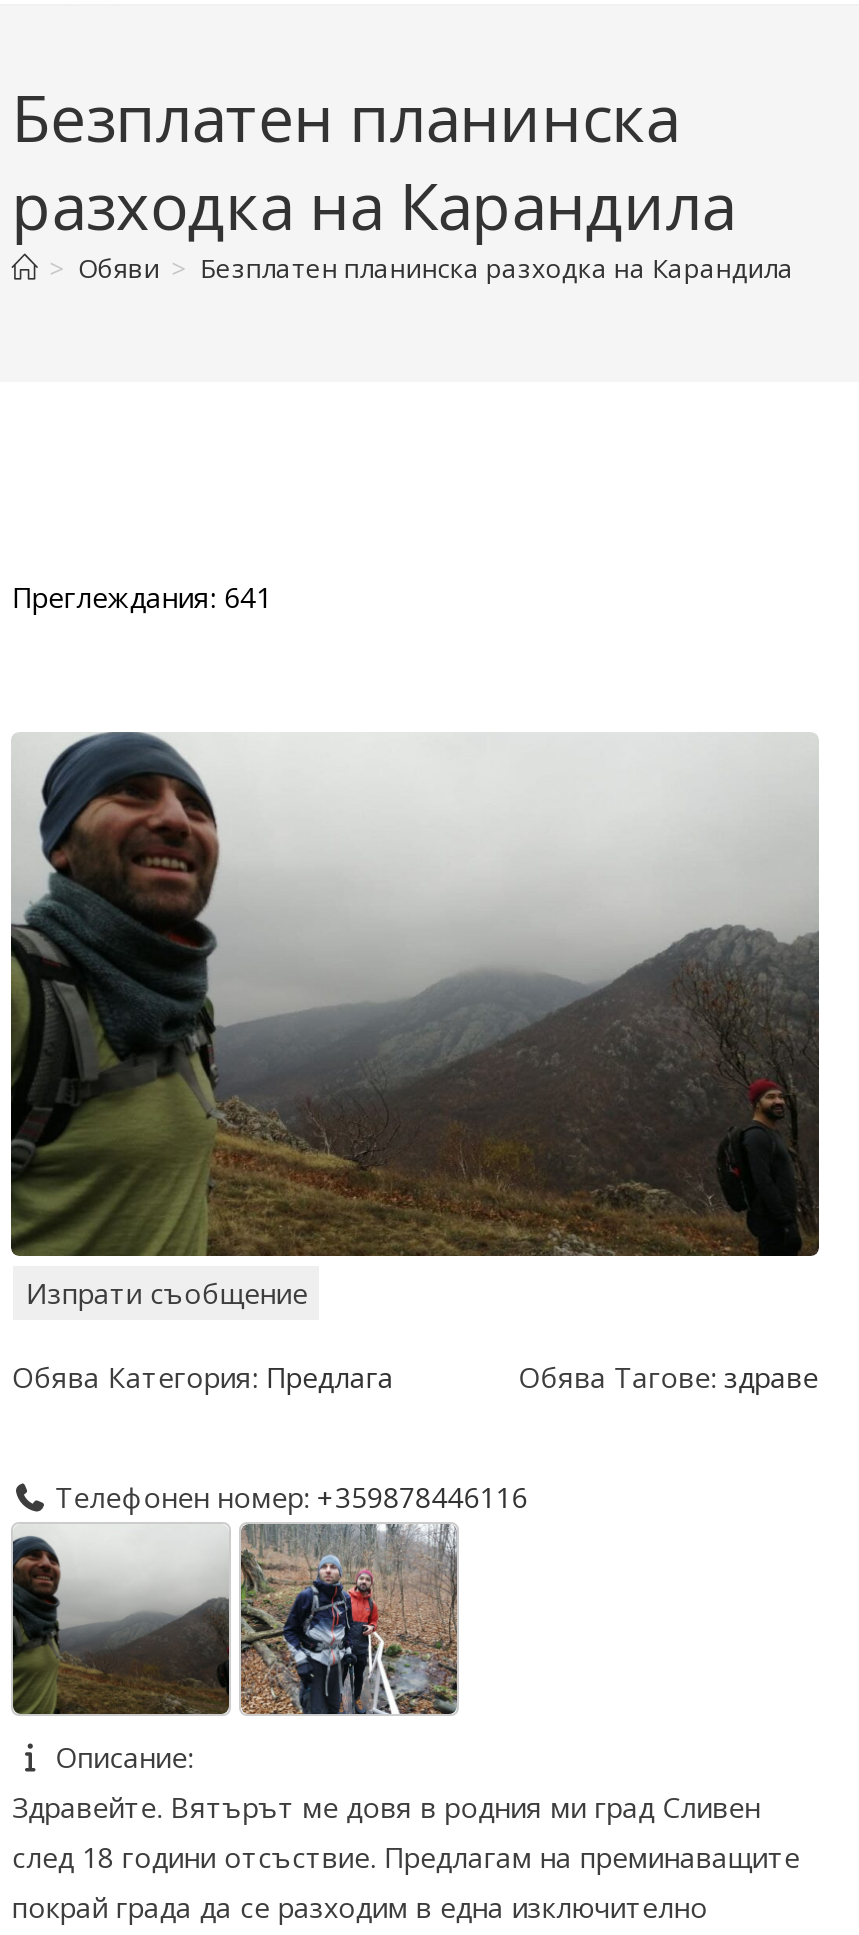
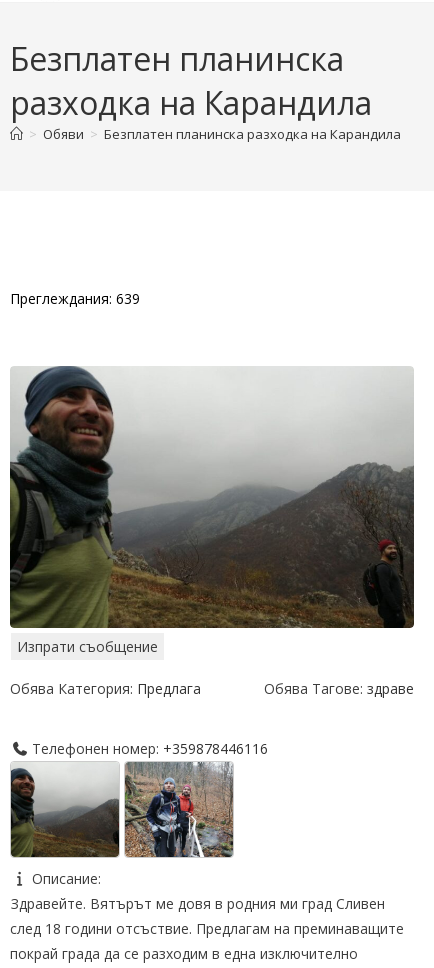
[12,578,272,616] Преглеждания: 641 -> [10,289,140,308] Преглеждания: 639

